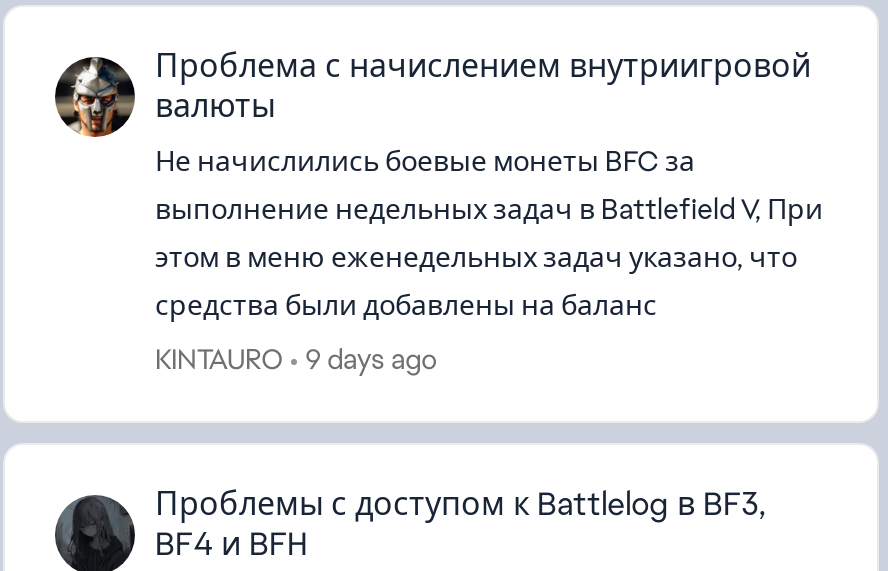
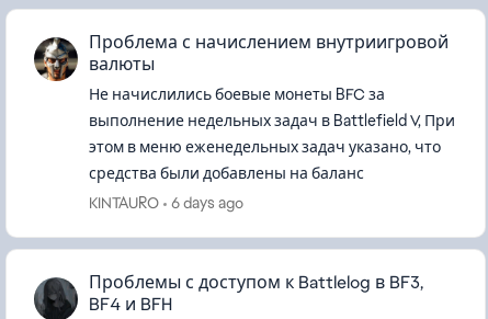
[155,341,437,377] KINTAURO 9 days ago -> [89,193,243,213] KINTAURO 6 days ago

